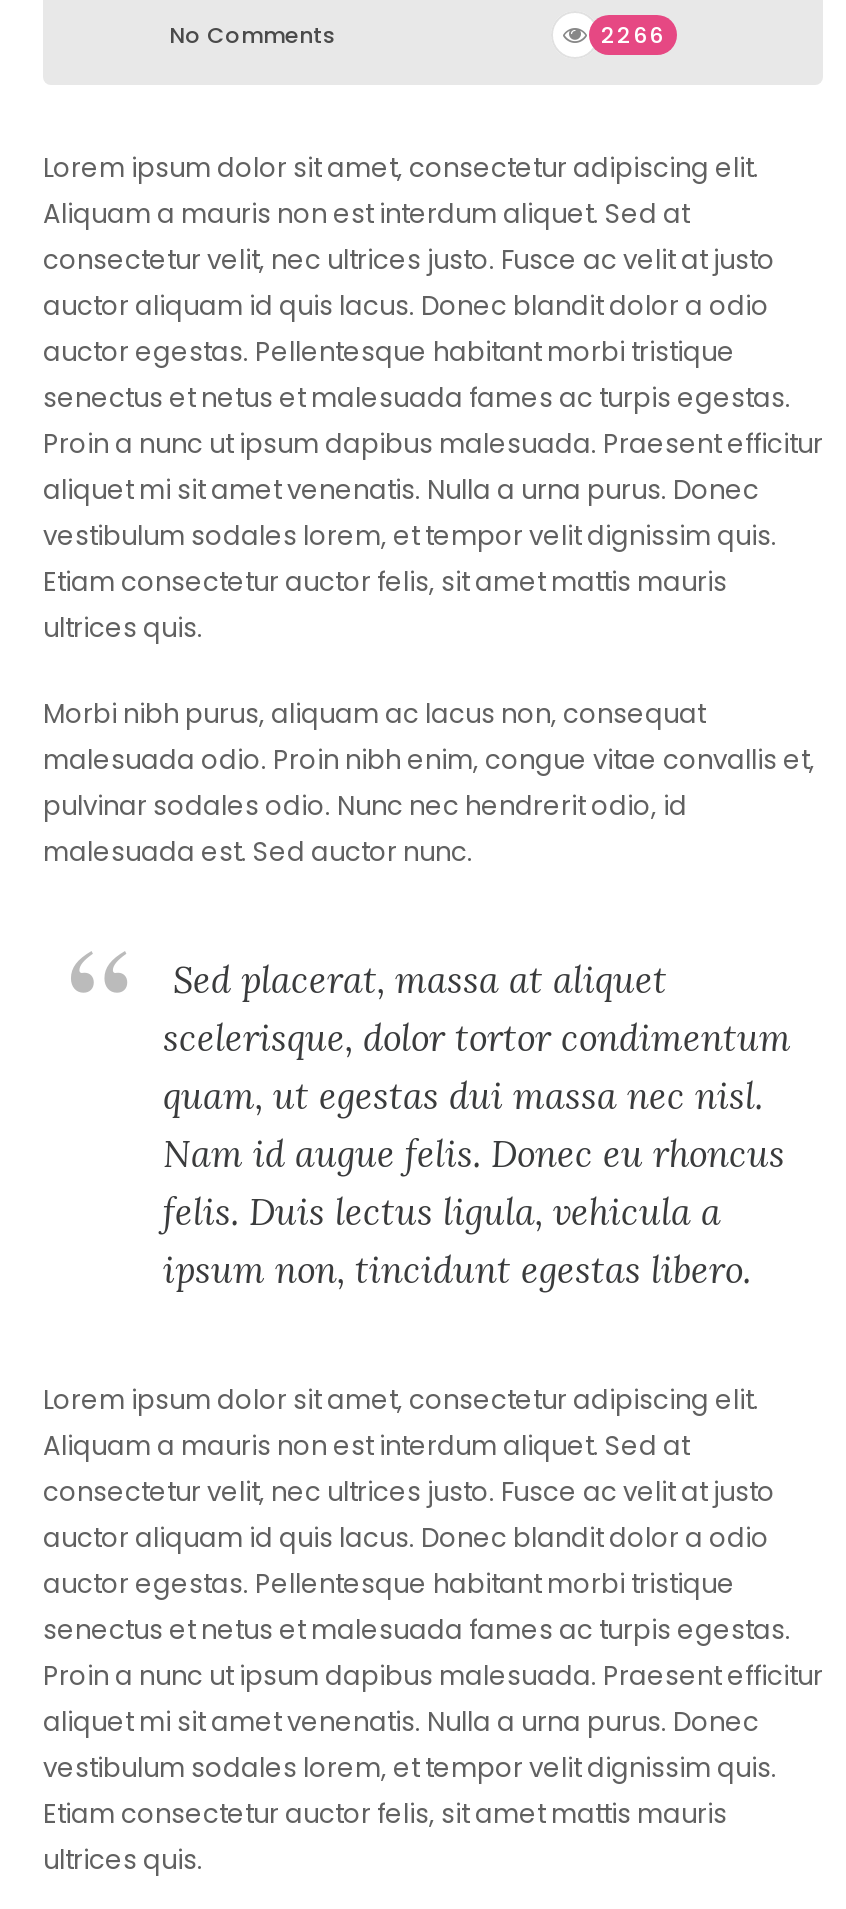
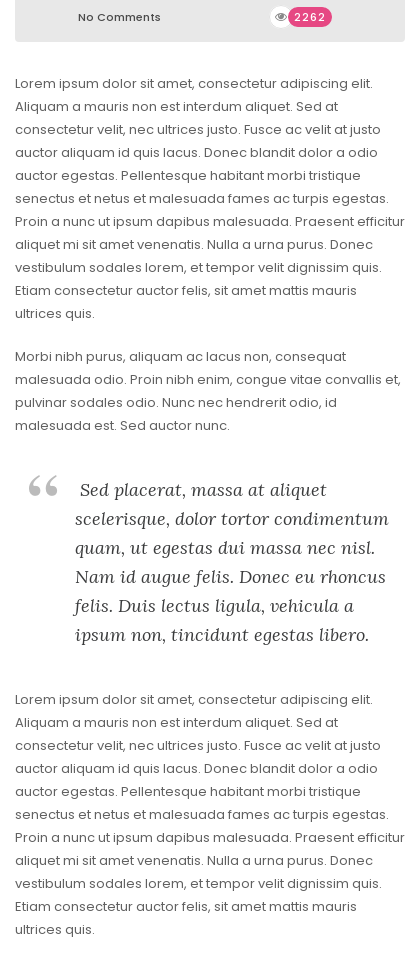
[601,19,665,51] 2266 -> [294,9,326,25] 2262

